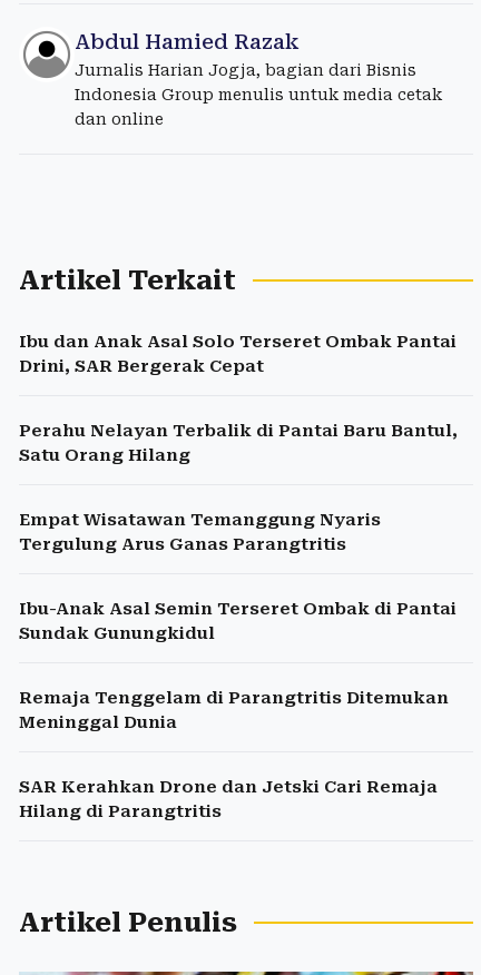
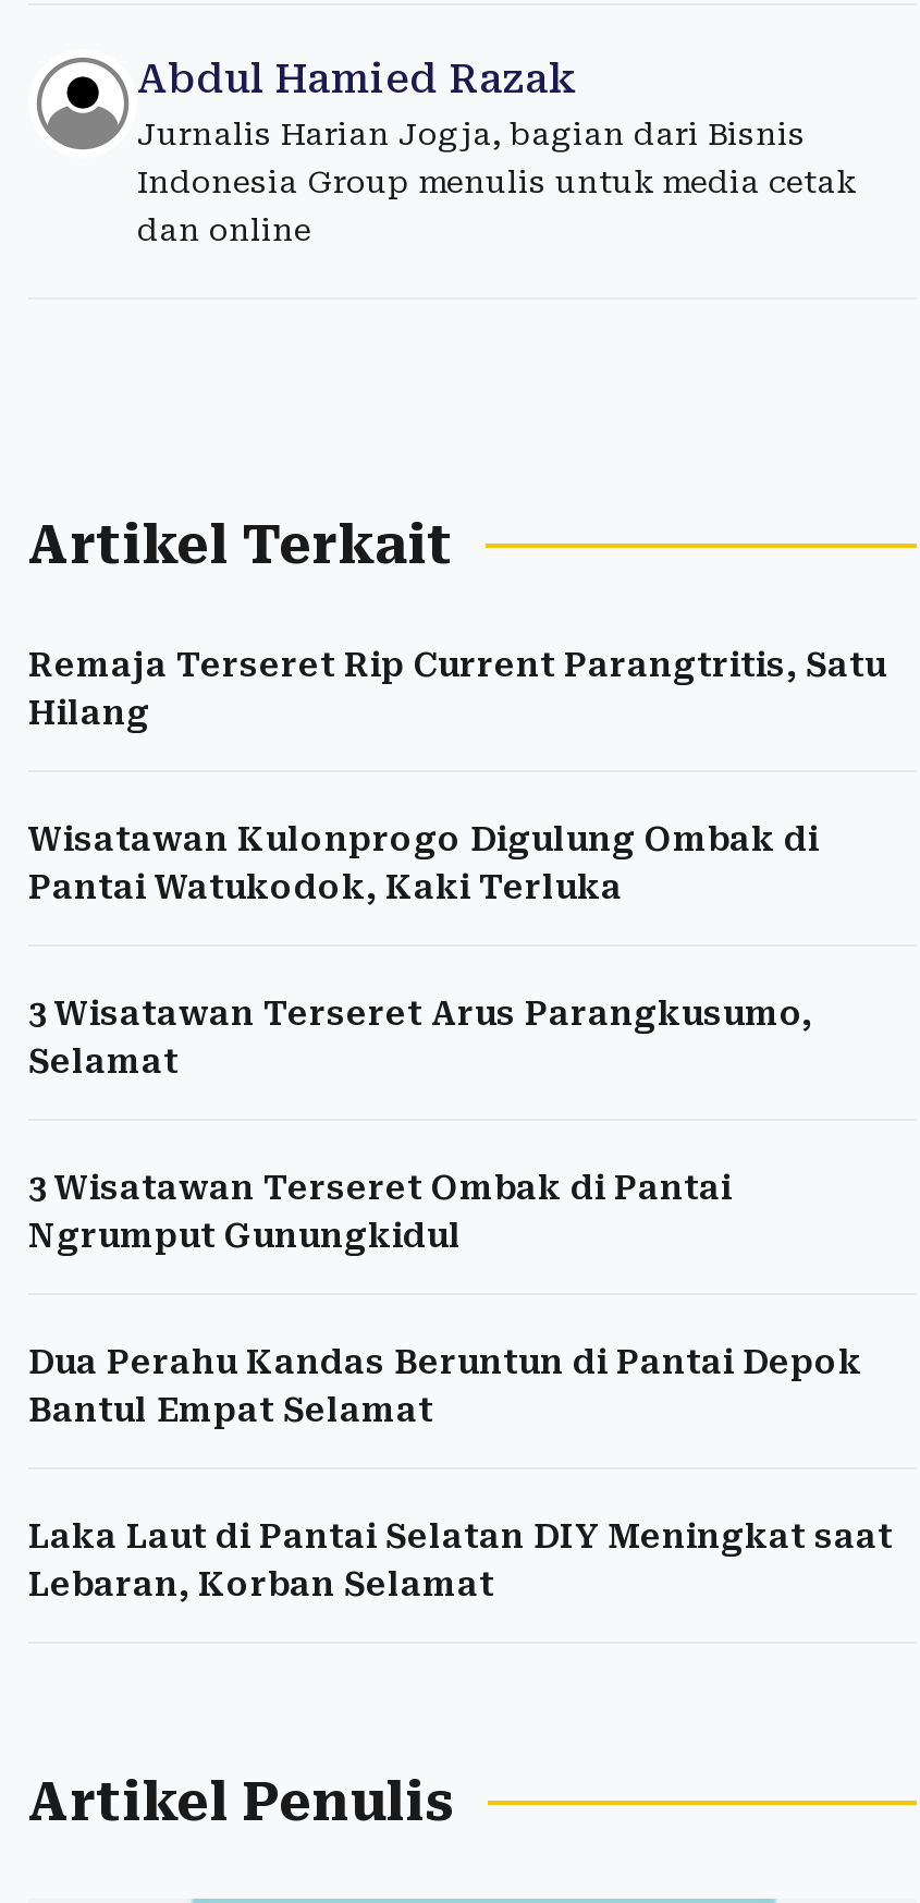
[19,332,457,376] Ibu dan Anak Asal Solo Terseret Ombak Pantai | Drini, SAR Bergerak Cepat -> [28,646,886,733] Remaja Terseret Rip Current Parangtritis, Satu | Hilang
[19,421,458,465] Perahu Nelayan Terbalik di Pantai Baru Bantul, | Satu Orang Hilang -> [28,820,819,908] Wisatawan Kulonprogo Digulung Ombak di | Pantai Watukodok, Kaki Terluka
[19,510,381,554] Empat Wisatawan Temanggung Nyaris | Tergulung Arus Ganas Parangtritis -> [28,995,812,1082] 3 Wisatawan Terseret Arus Parangkusumo, | Selamat
[19,599,457,643] Ibu-Anak Asal Semin Terseret Ombak di Pantai | Sundak Gunungkidul -> [28,1169,732,1256] 3 Wisatawan Terseret Ombak di Pantai | Ngrumput Gunungkidul
[19,688,449,732] Remaja Tenggelam di Parangtritis Ditemukan | Meninggal Dunia -> [28,1343,862,1430] Dua Perahu Kandas Beruntun di Pantai Depok | Bantul Empat Selamat
[19,777,438,822] SAR Kerahkan Drone dan Jetski Cari Remaja | Hilang di Parangtritis -> [28,1518,893,1605] Laka Laut di Pantai Selatan DIY Meningkat saat | Lebaran, Korban Selamat

